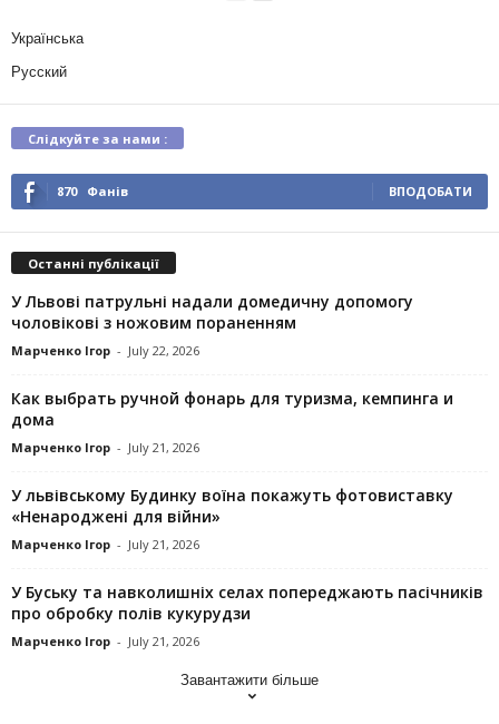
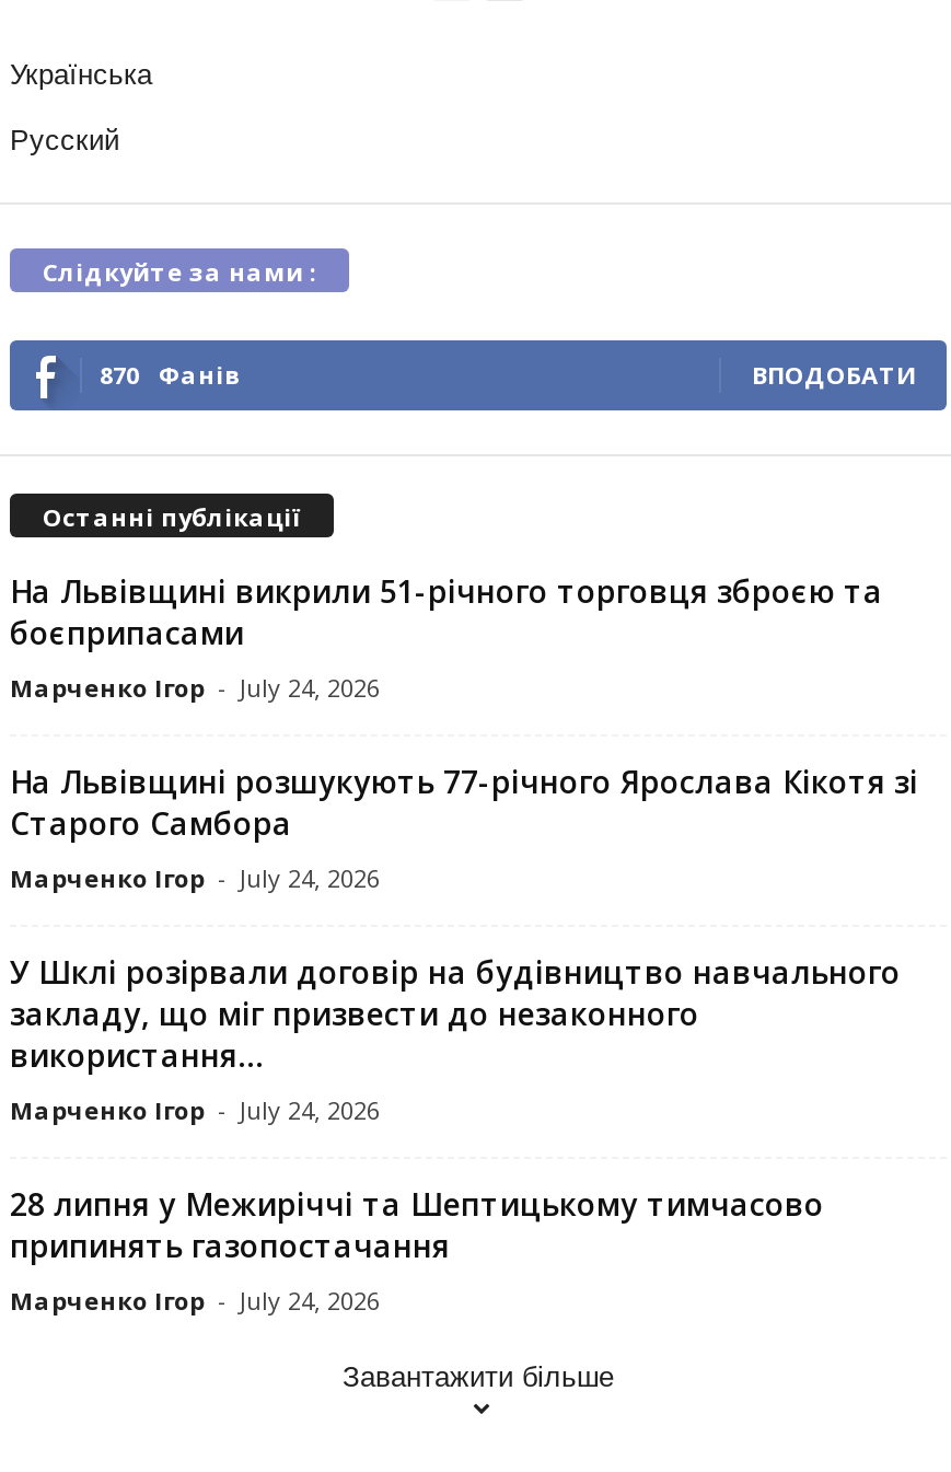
[11,290,413,358] У Львові патрульні надали домедичну допомогу | чоловікові з ножовим пораненням | Марченко Ігор - July 22, 2026 -> [10,570,883,704] На Львівщині викрили 51-річного торговця зброєю та | боєприпасами | Марченко Ігор - July 24, 2026
[11,387,453,455] Как выбрать ручной фонарь для туризма, кемпинга и | дома | Марченко Ігор - July 21, 2026 -> [10,761,918,894] На Львівщині розшукують 77-річного Ярослава Кікотя зі | Старого Самбора | Марченко Ігор - July 24, 2026
[11,484,453,552] У львівському Будинку воїна покажуть фотовиставку | «Ненароджені для війни» | Марченко Ігор - July 21, 2026 -> [10,951,901,1126] У Шклі розірвали договір на будівництво навчального | закладу, що міг призвести до незаконного | використання... | Марченко Ігор - July 24, 2026
[11,581,483,649] У Буську та навколишніх селах попереджають пасічників | про обробку полів кукурудзи | Марченко Ігор - July 21, 2026 -> [10,1183,824,1317] 28 липня у Межиріччі та Шептицькому тимчасово | припинять газопостачання | Марченко Ігор - July 24, 2026

